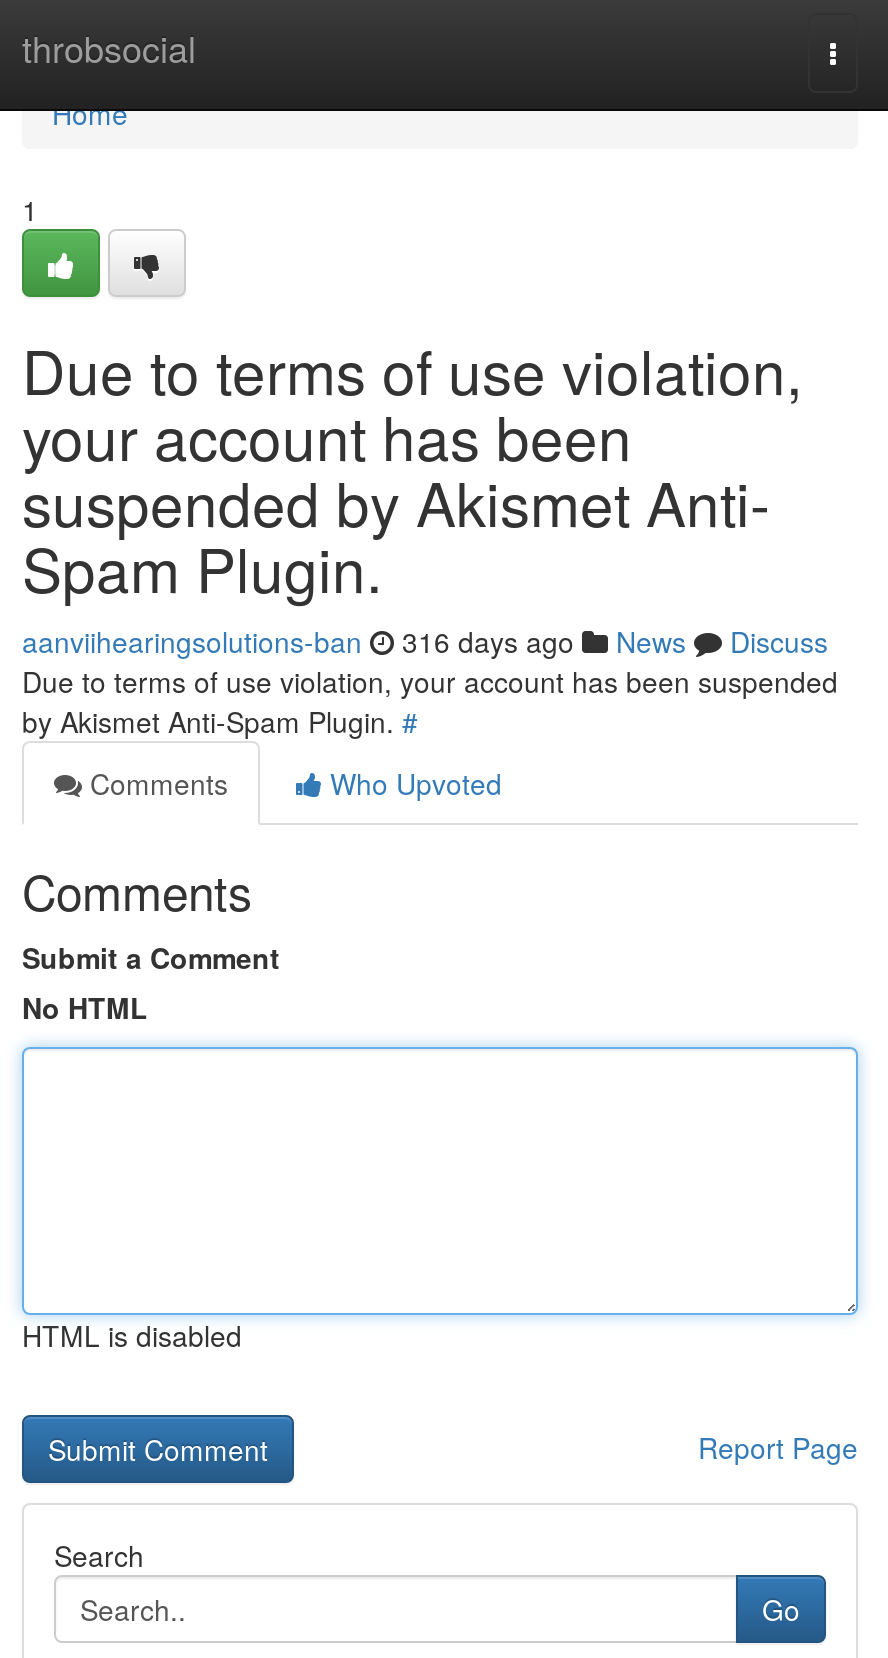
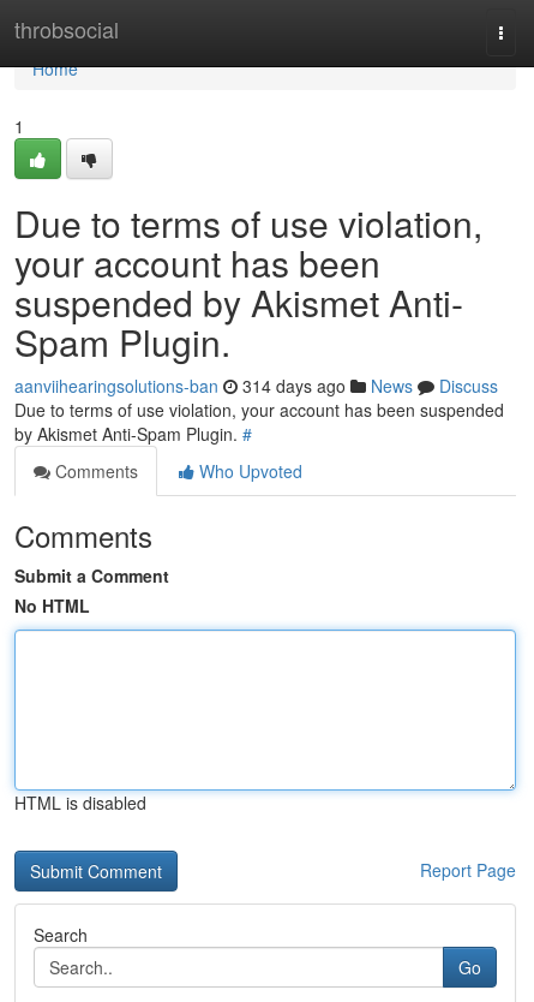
[22,621,828,661] aanviihearingsolutions-ban 316 days ago News Discuss -> [14,374,498,398] aanviihearingsolutions-ban 314 days ago News Discuss

